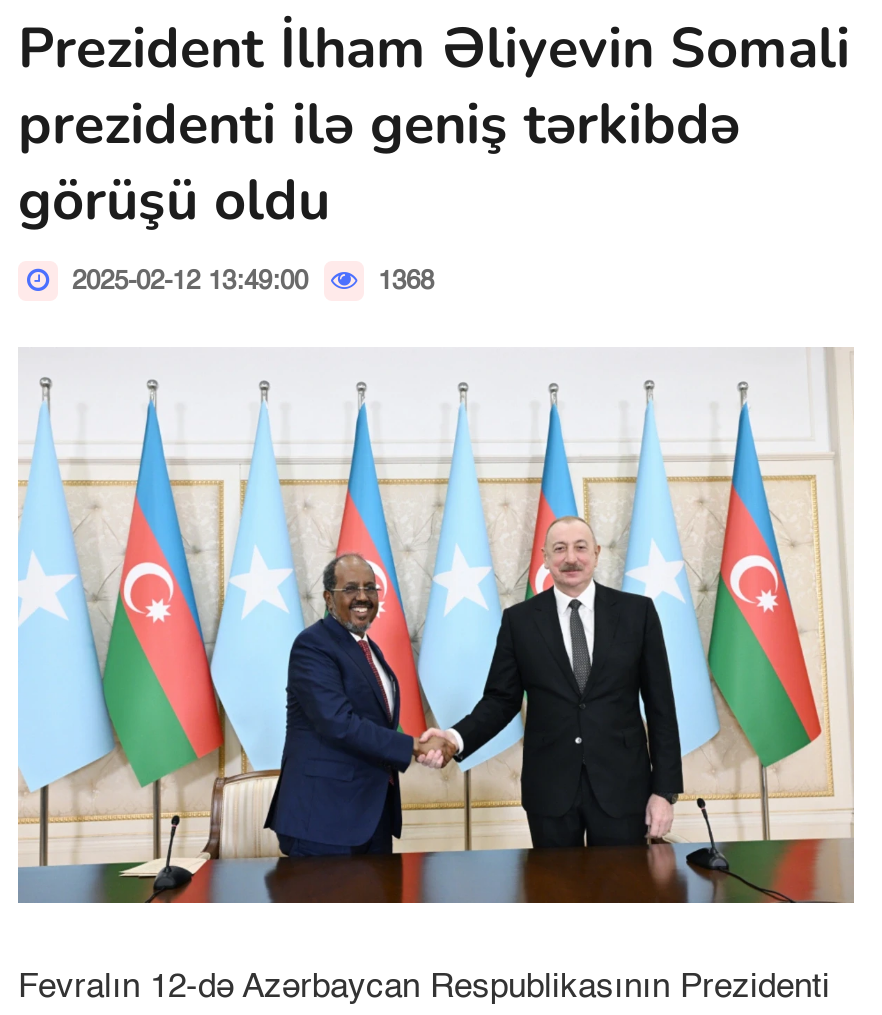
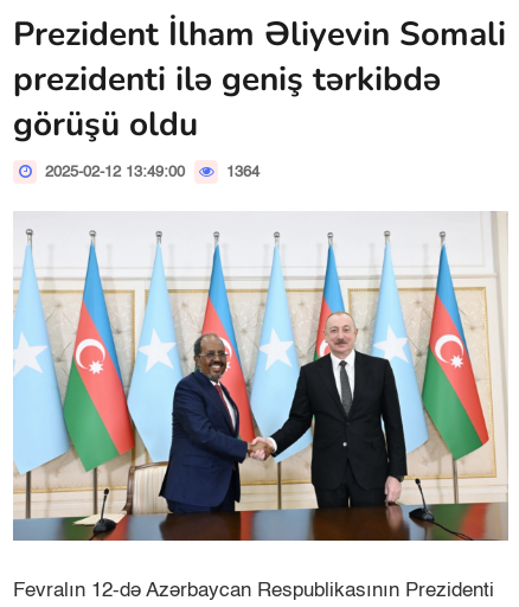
[370,269,434,295] 1368 -> [222,165,259,180] 1364

